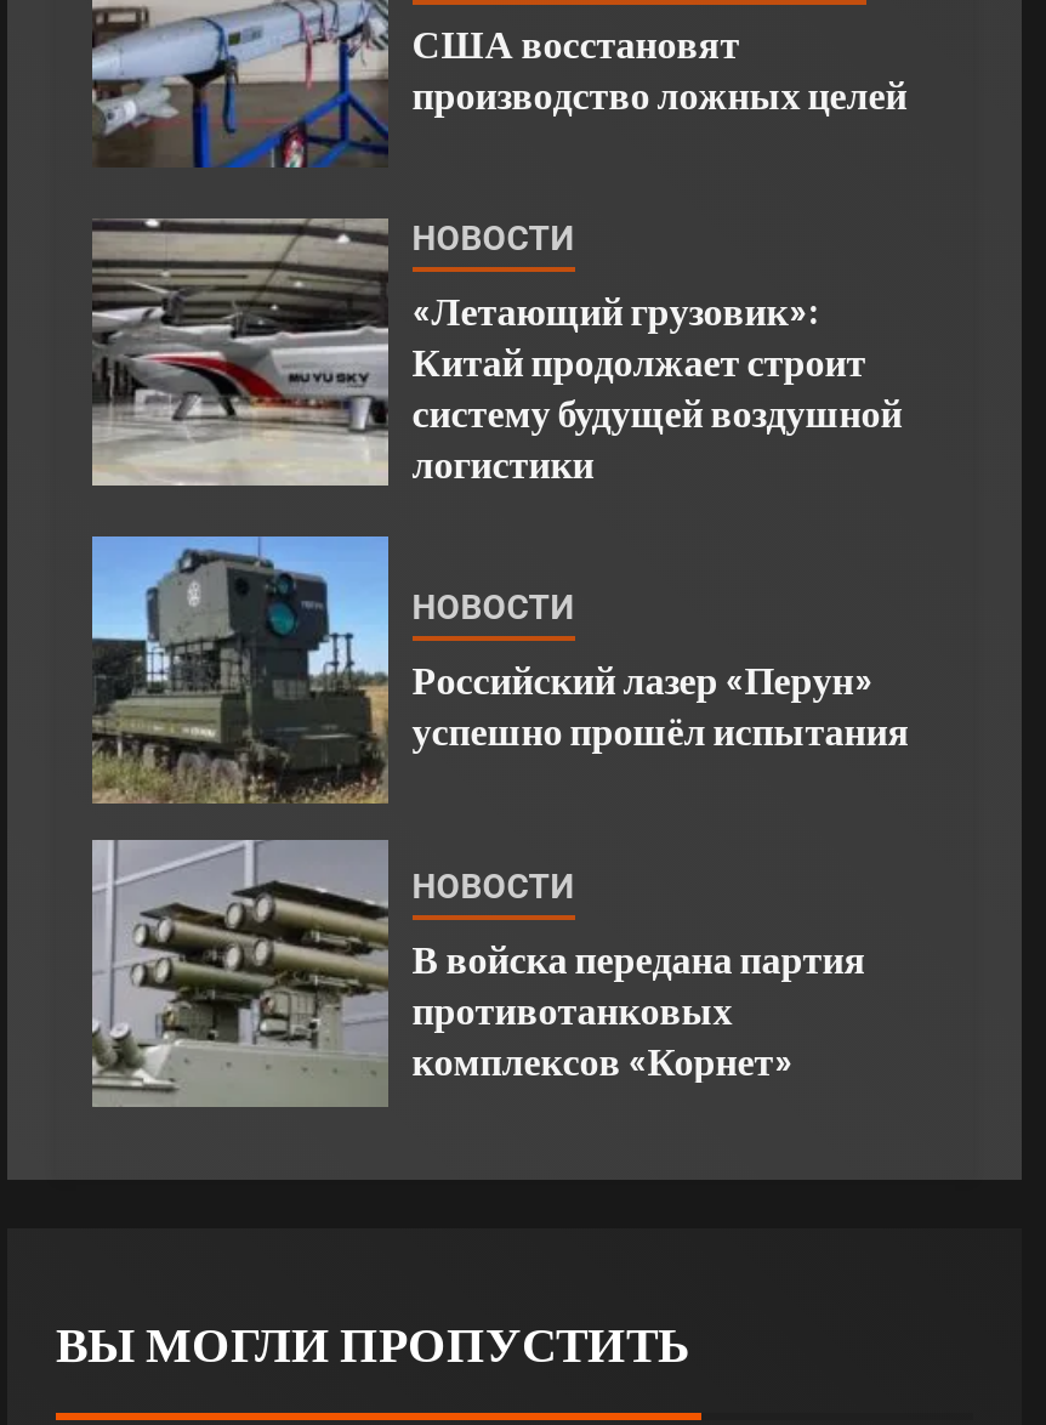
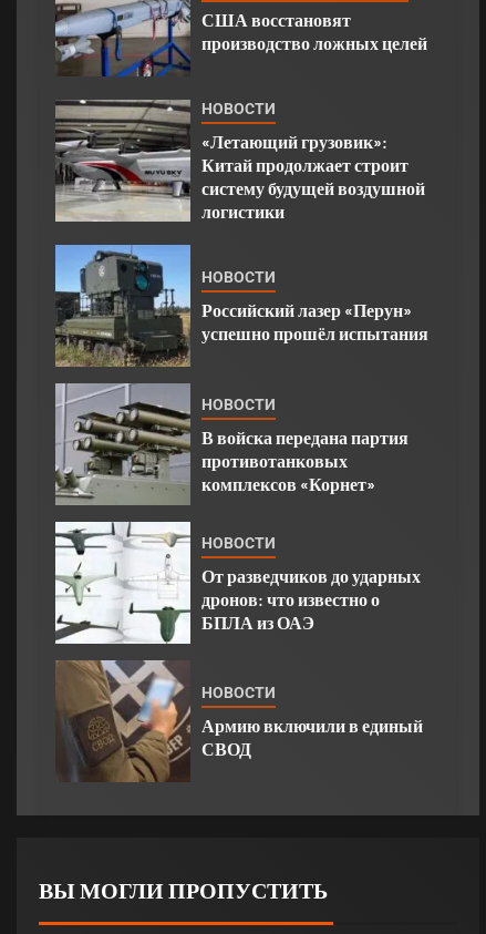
none -> [54,521,423,759] [image] | НОВОСТИ | От разведчиков до ударных | дронов: что известно о | БПЛА из ОАЭ | НОВОСТИ | Армию включили в единый | СВОД
none -> [55,660,189,782] [image]

